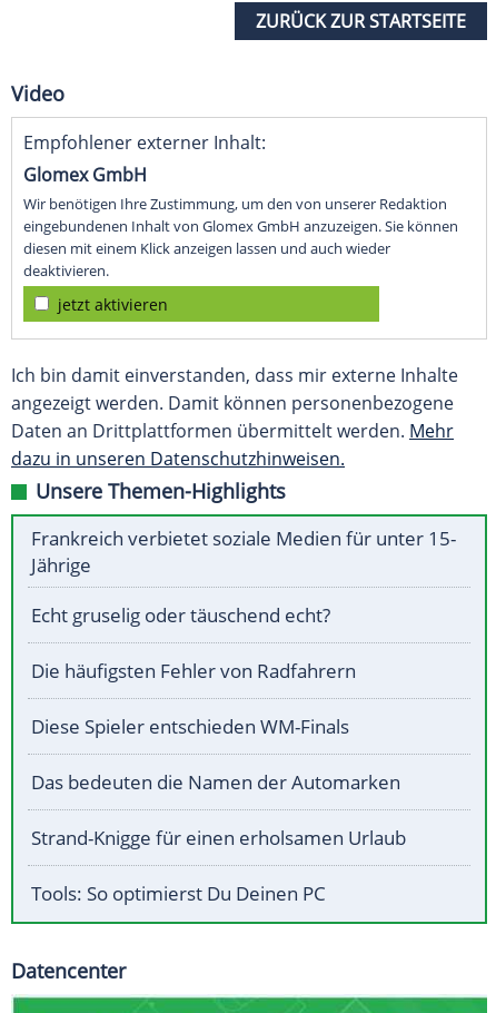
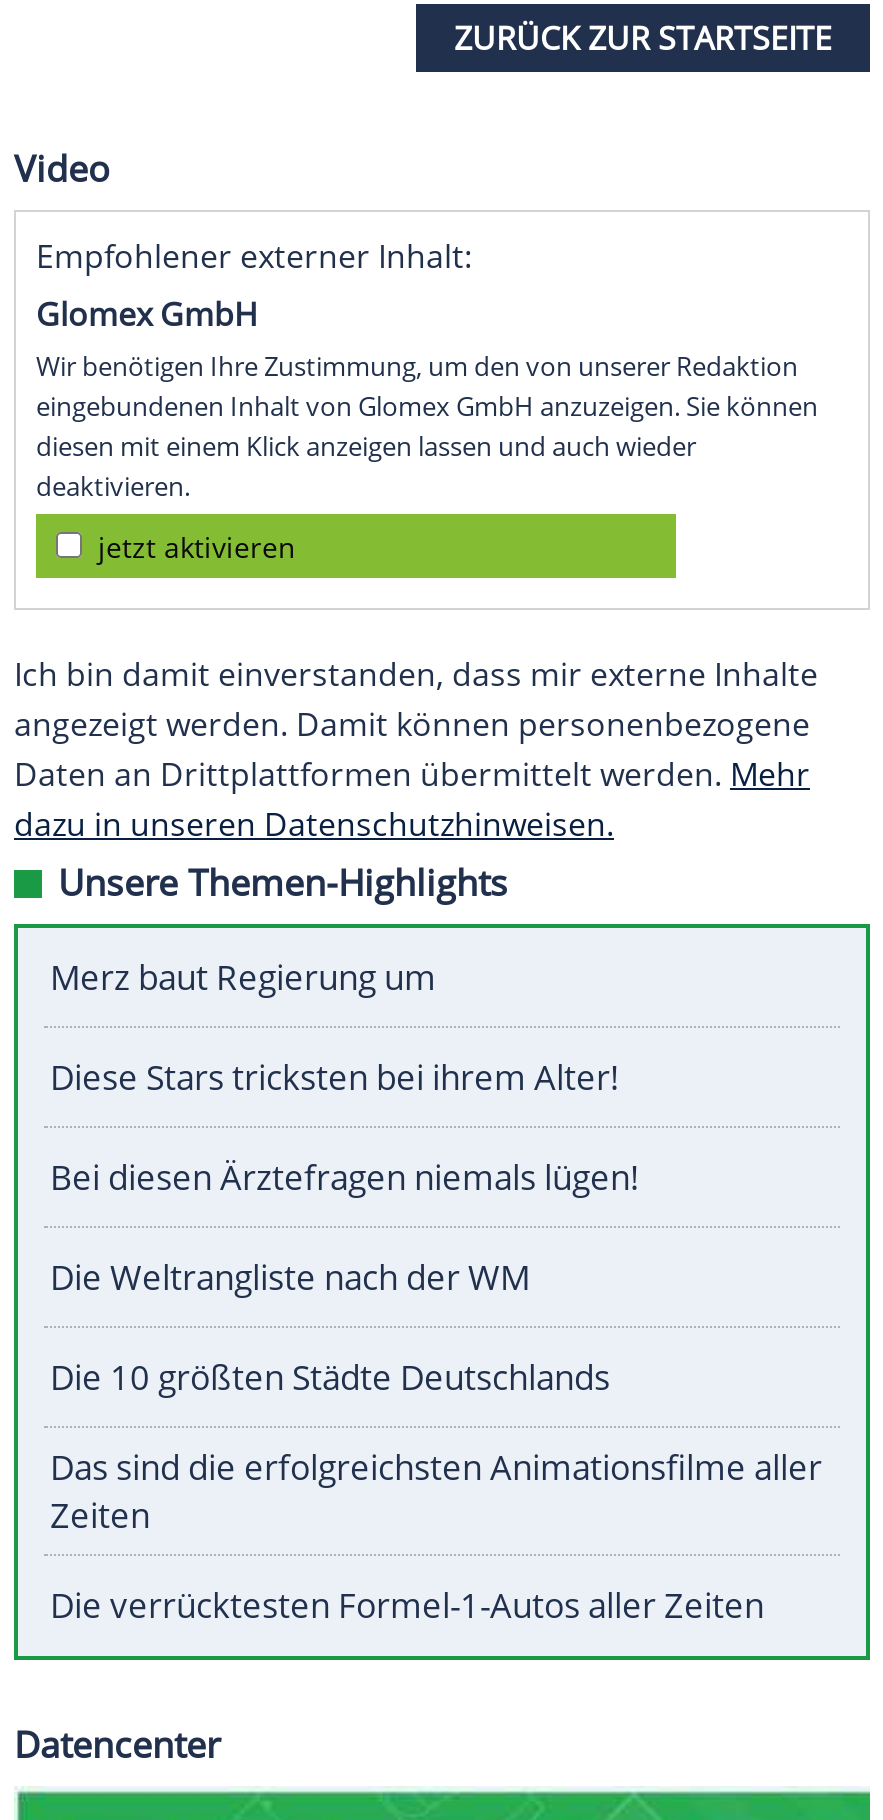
[31,526,456,578] Frankreich verbietet soziale Medien für unter 15- | Jährige -> [50,955,436,1001] Merz baut Regierung um
[31,603,330,628] Echt gruselig oder täuschend echt? -> [50,1055,620,1101] Diese Stars tricksten bei ihrem Alter!
[31,658,356,684] Die häufigsten Fehler von Radfahrern -> [50,1155,640,1201] Bei diesen Ärztefragen niemals lügen!
[31,714,349,739] Diese Spieler entschieden WM-Finals -> [50,1255,530,1301] Die Weltrangliste nach der WM
[31,770,400,795] Das bedeuten die Namen der Automarken -> [50,1355,610,1401] Die 10 größten Städte Deutschlands
[31,825,406,851] Strand-Knigge für einen erholsamen Urlaub -> [50,1445,822,1539] Das sind die erfolgreichsten Animationsfilme aller | Zeiten
[31,881,326,906] Tools: So optimierst Du Deinen PC -> [50,1583,764,1629] Die verrücktesten Formel-1-Autos aller Zeiten

